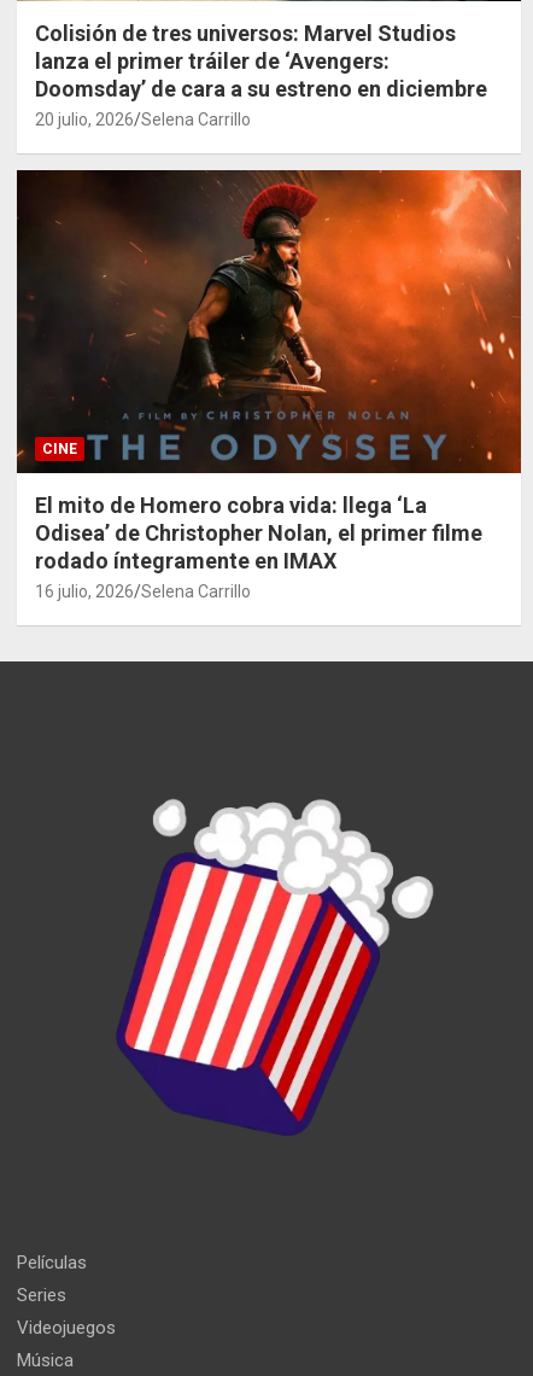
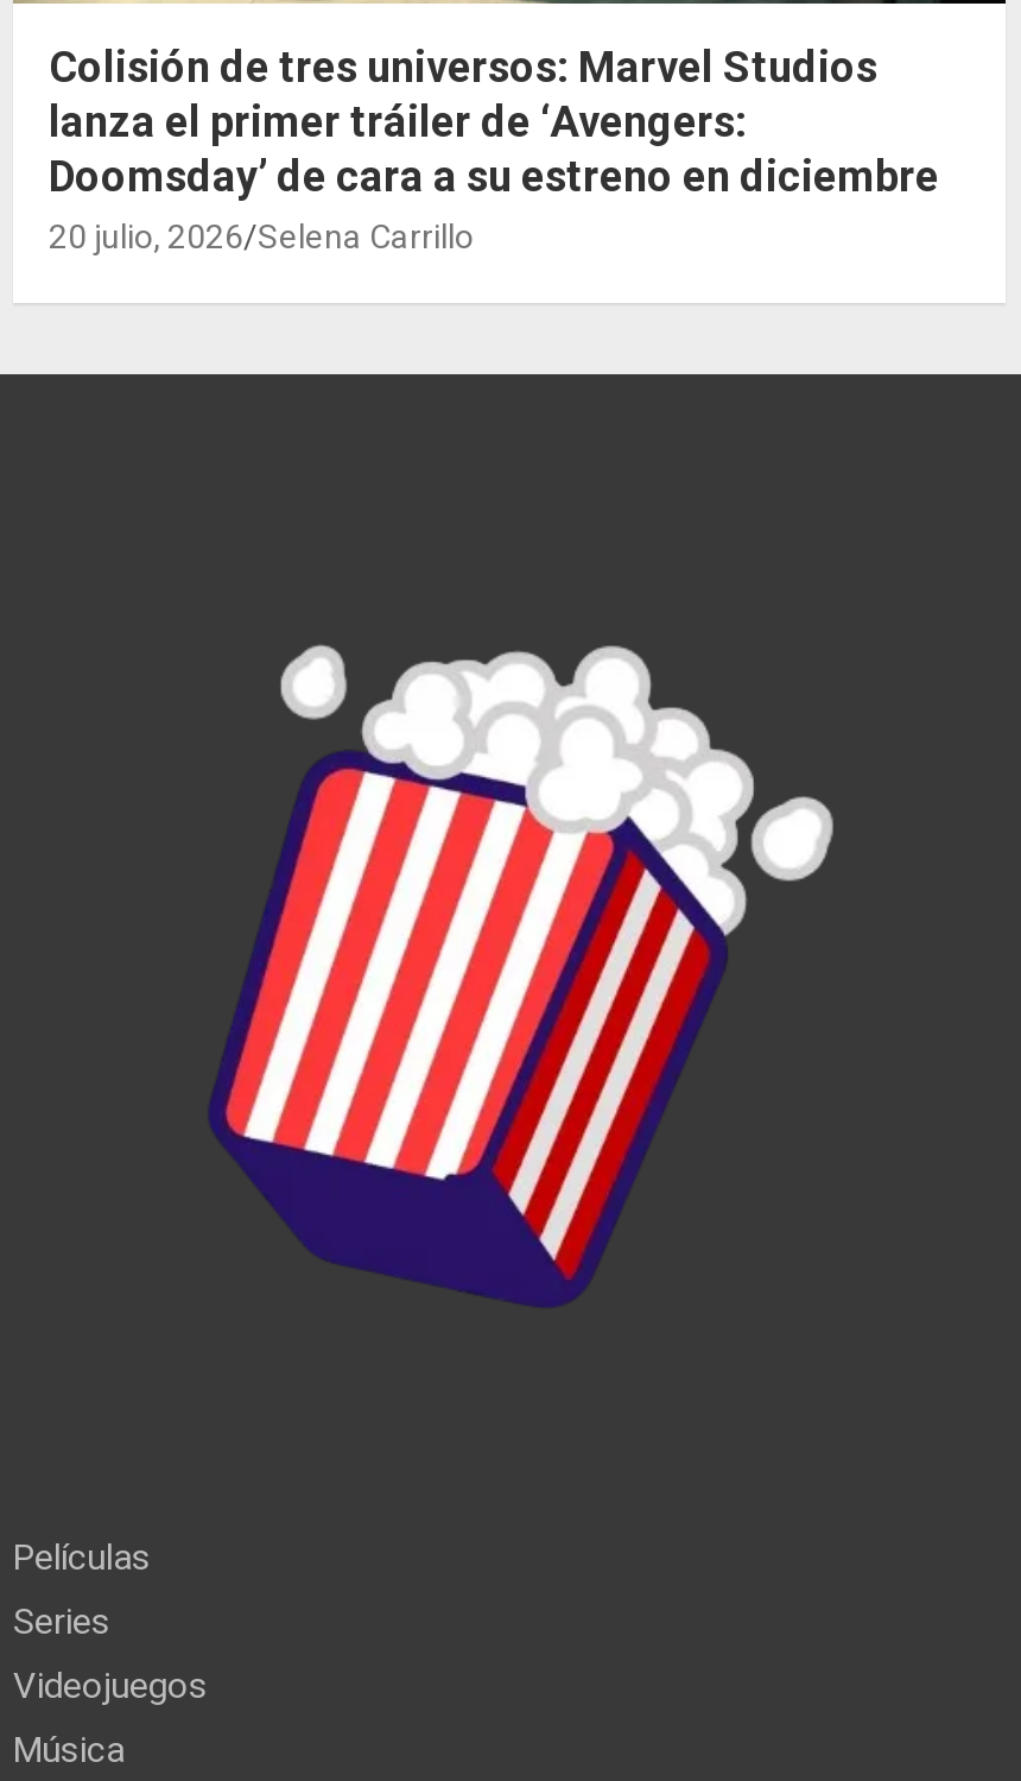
[16,169,521,601] [image] | CINE | El mito de Homero cobra vida: llega ‘La | Odisea’ de Christopher Nolan, el primer filme | rodado íntegramente en IMAX | 16 julio, 2026 Selena Carrillo -> none

